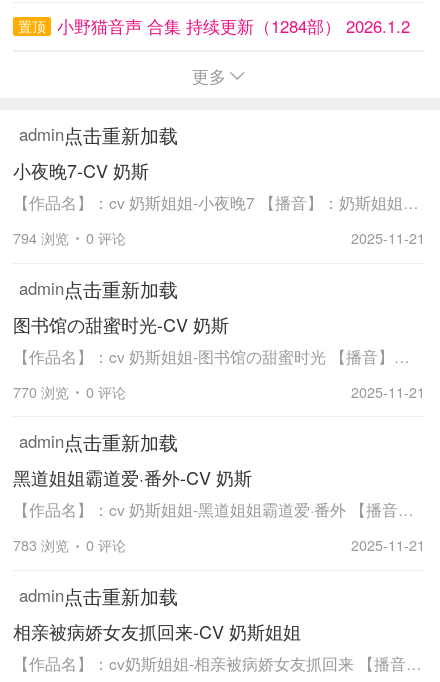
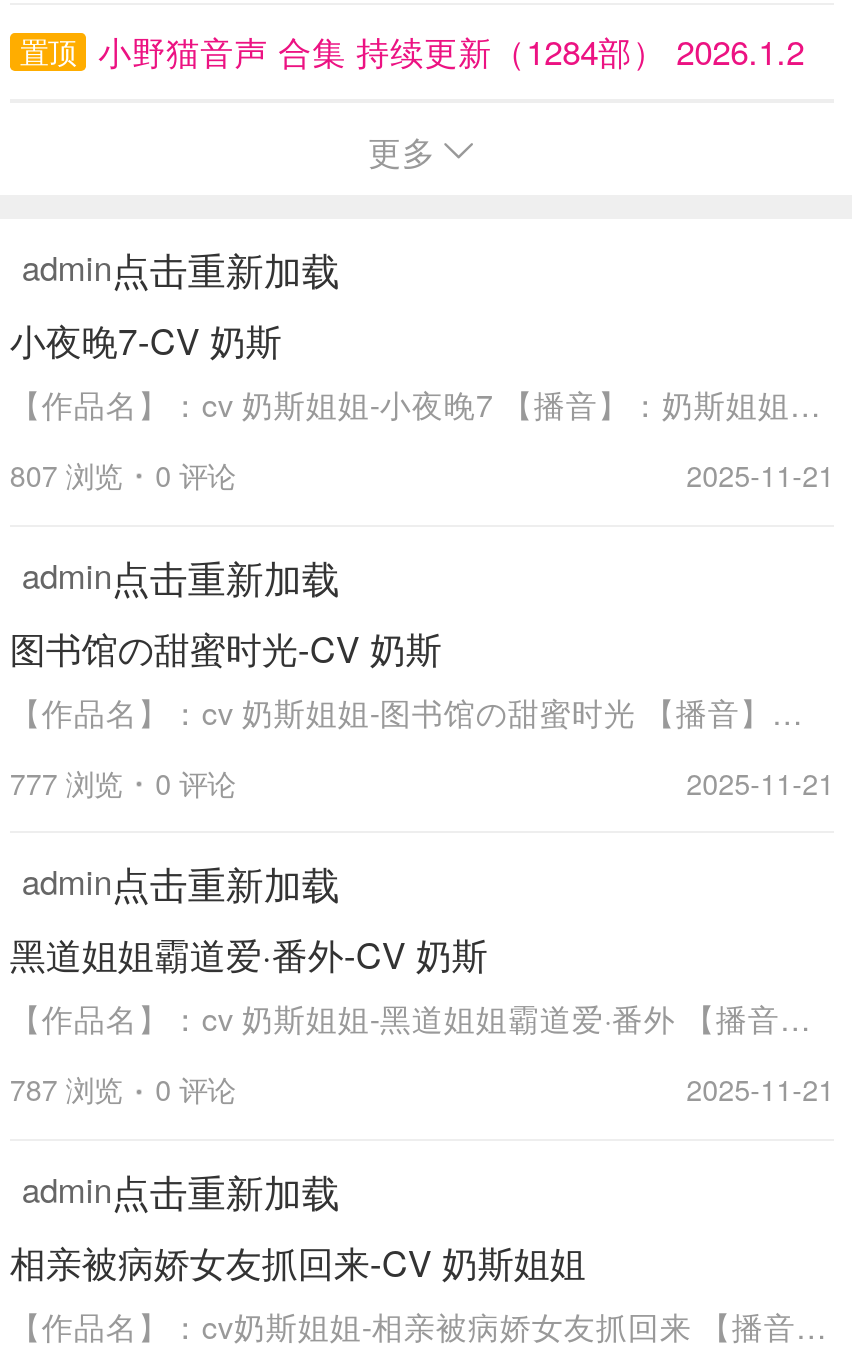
[13,228,126,248] 794 浏览 0 评论 -> [10,455,235,495] 807 浏览 0 评论
[13,382,126,402] 770 浏览 0 评论 -> [10,762,235,802] 777 浏览 0 评论
[13,535,126,555] 783 浏览 0 评论 -> [10,1069,235,1109] 787 浏览 0 评论

